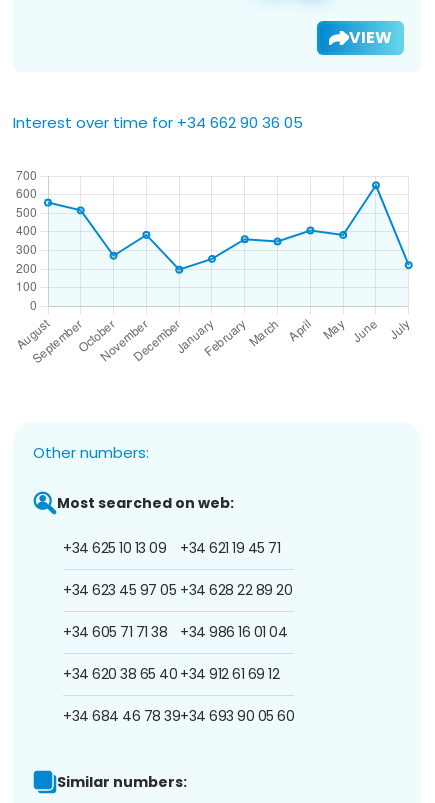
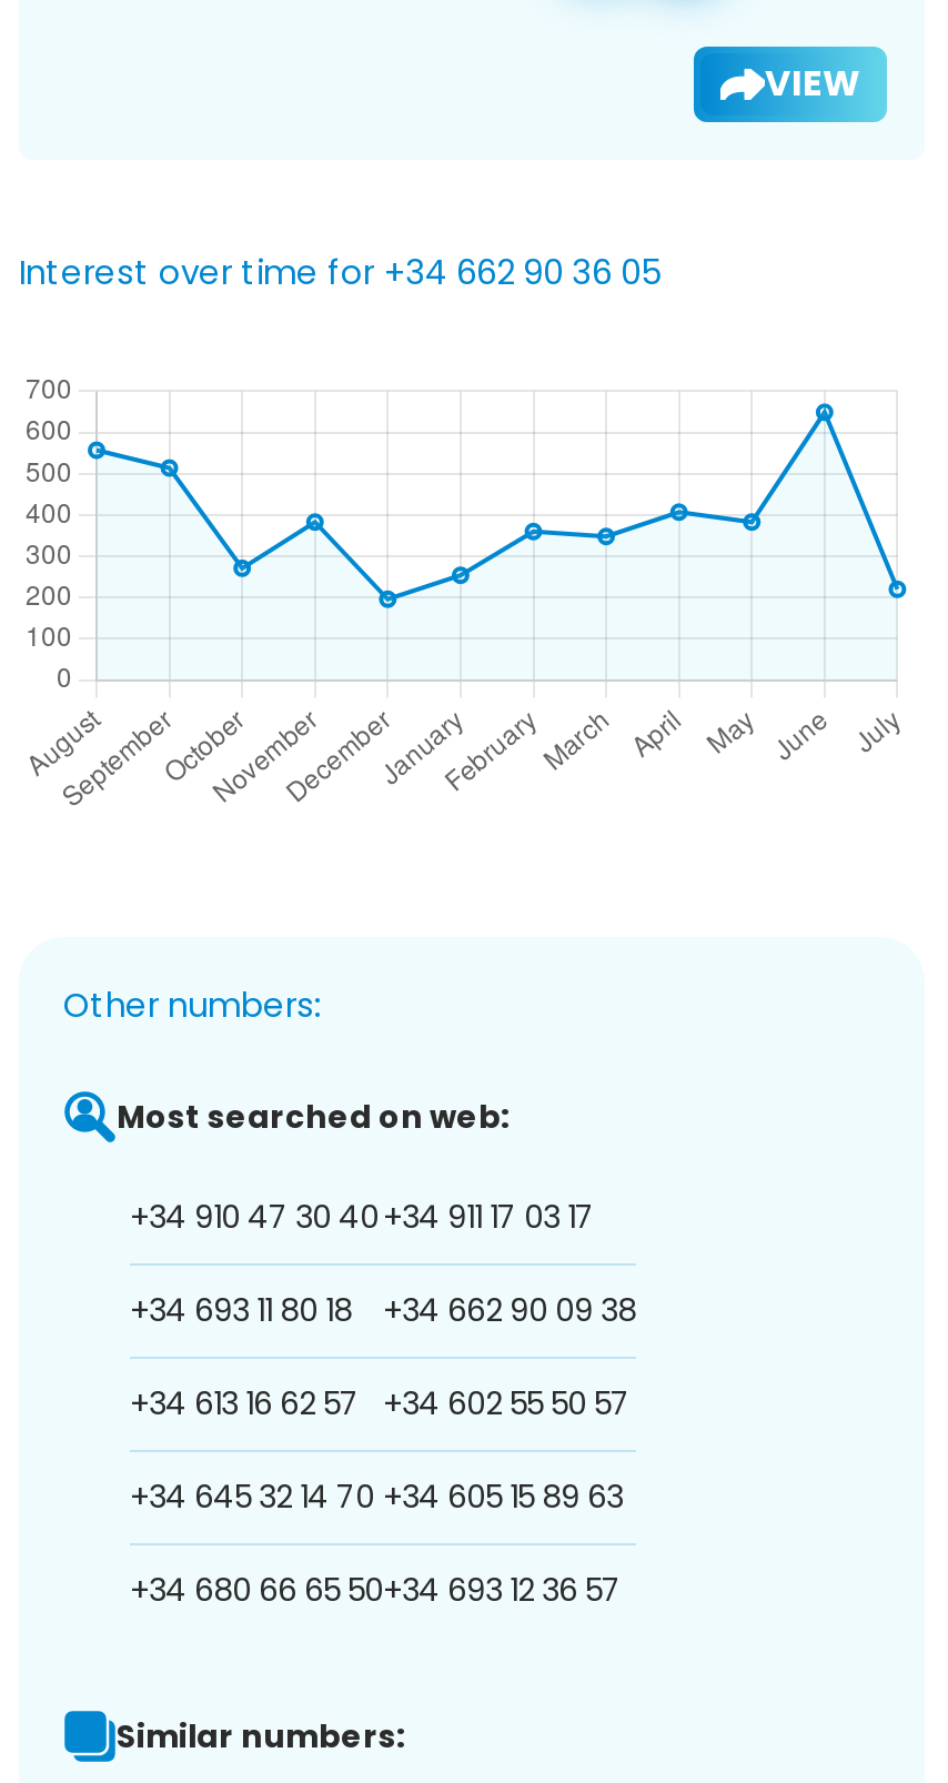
[63,537,166,557] +34 625 10 13 09 -> [130,1193,379,1238] +34 910 47 30 40
[180,537,280,557] +34 621 19 45 71 -> [383,1193,594,1238] +34 911 17 03 17
[63,579,176,599] +34 623 45 97 05 -> [130,1287,352,1331] +34 693 11 80 18
[180,579,292,599] +34 628 22 89 20 -> [383,1287,636,1331] +34 662 90 09 38
[63,621,167,641] +34 605 71 71 38 -> [130,1380,359,1424] +34 613 16 62 57
[180,621,287,641] +34 986 16 01 04 -> [383,1380,629,1424] +34 602 55 50 57
[63,663,177,683] +34 620 38 65 40 -> [130,1473,374,1518] +34 645 32 14 70
[180,663,279,683] +34 912 61 69 12 -> [383,1473,623,1518] +34 605 15 89 63
[63,705,180,725] +34 684 46 78 39 -> [130,1567,383,1611] +34 680 66 65 50
[180,705,294,725] +34 693 90 05 60 -> [383,1567,621,1611] +34 693 12 36 57

